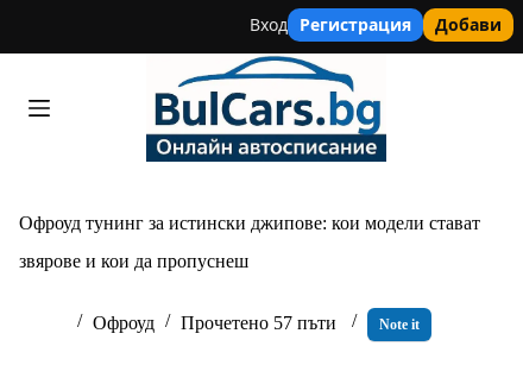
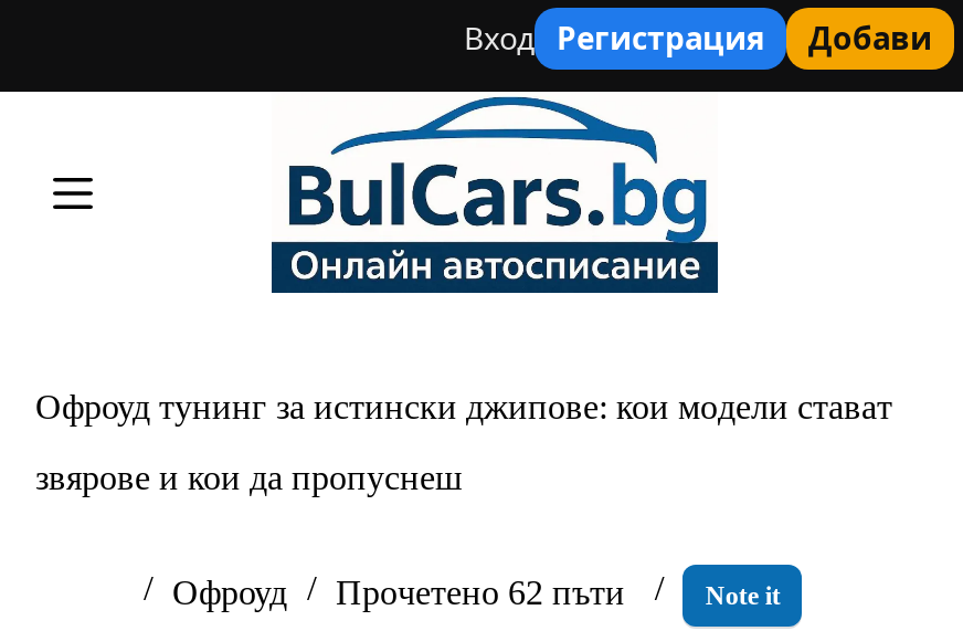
[181,313,336,333] Прочетено 57 пъти -> [336,574,625,611] Прочетено 62 пъти

